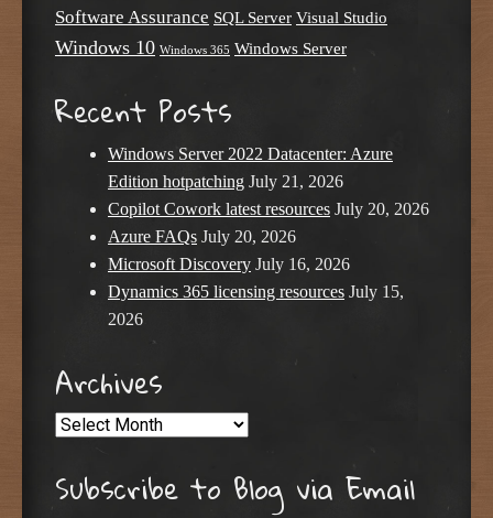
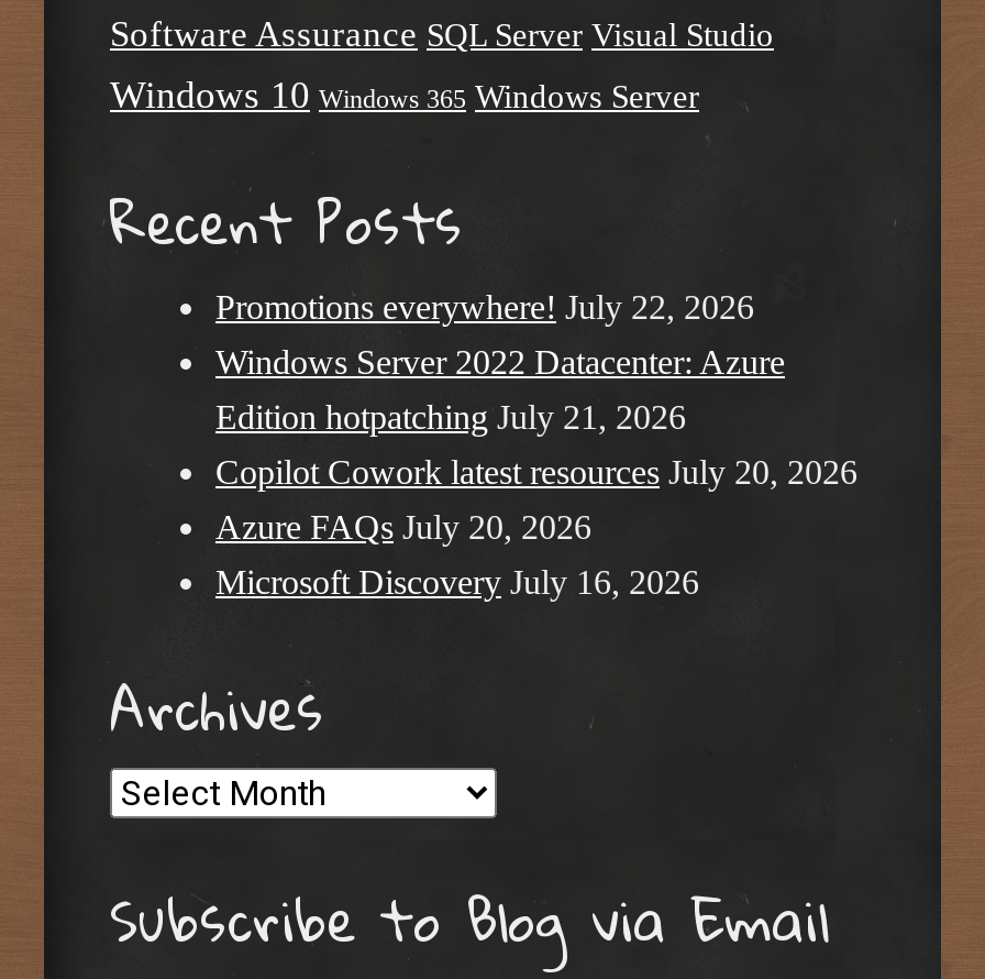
none -> [215,289,754,326] Promotions everywhere! July 22, 2026
moved [108,145,429,274] -> [215,344,857,601]: Windows Server 2022 Datacenter: Azure | Edition hotpatching July 21, 2026 | Copilot Cowork latest resources July 20, 2026 | Azure FAQs July 20, 2026 | Microsoft Discovery July 16, 2026
[108,282,404,329] Dynamics 365 licensing resources July 15, | 2026 -> none

